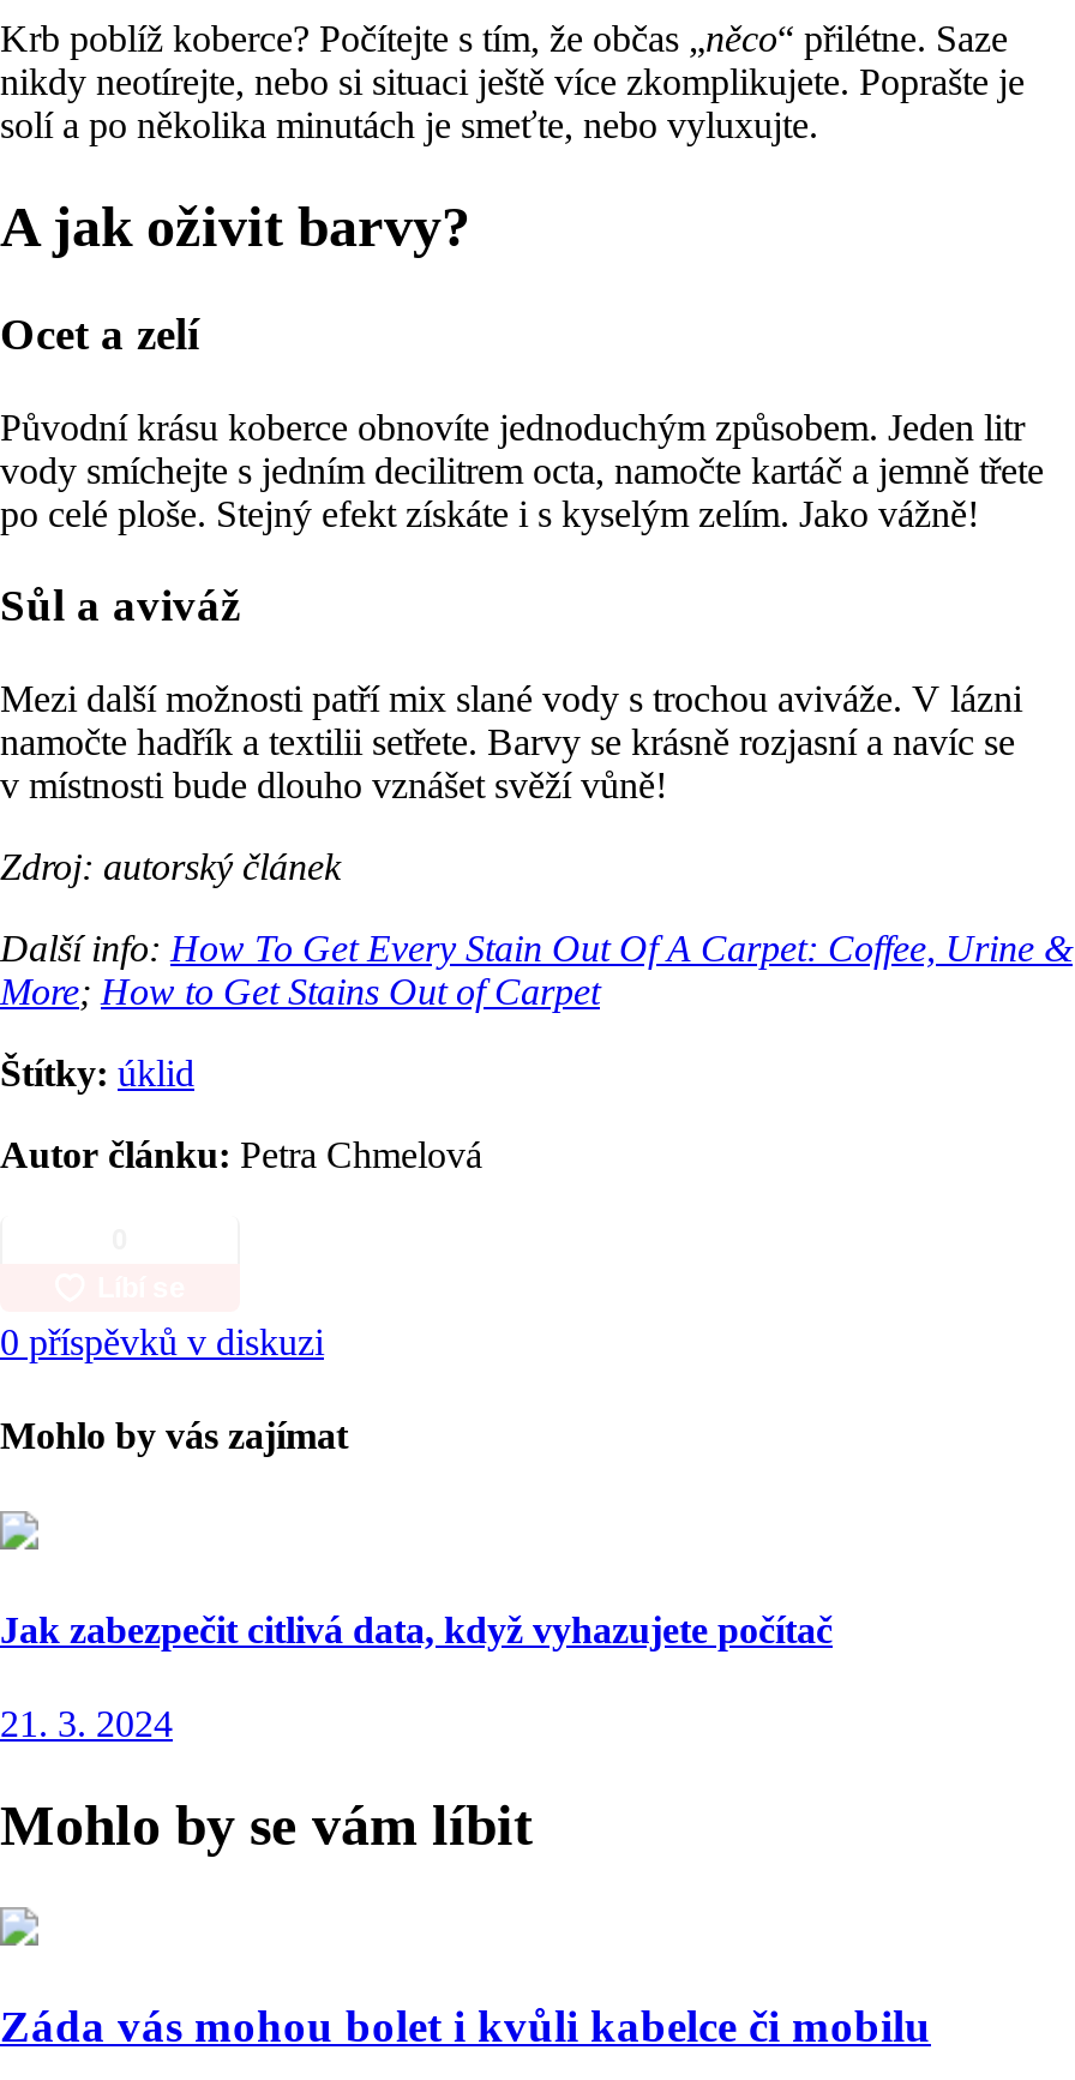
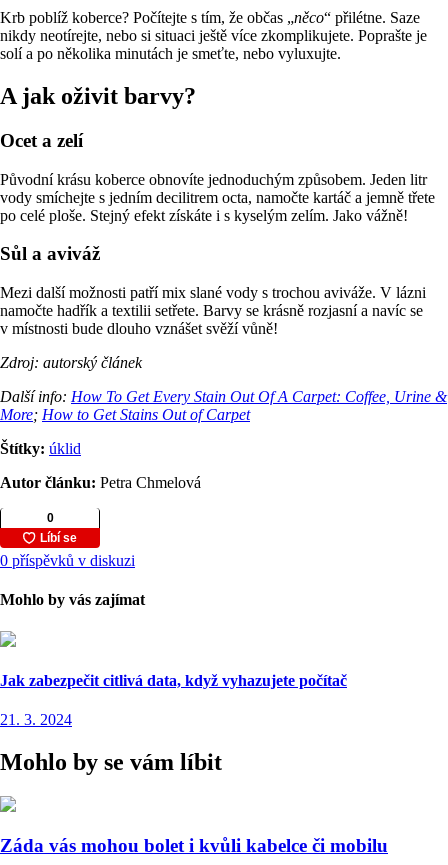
none -> [3,508,101,549] [image]

